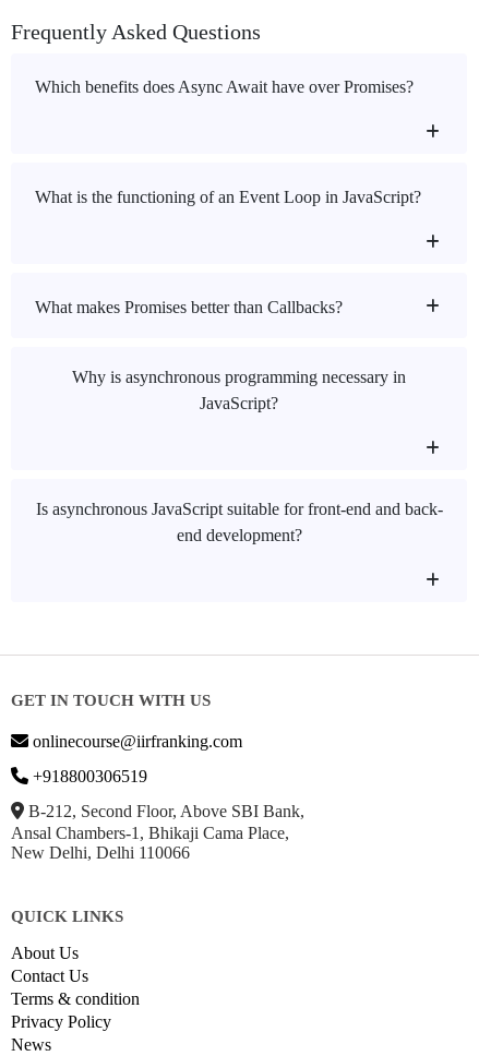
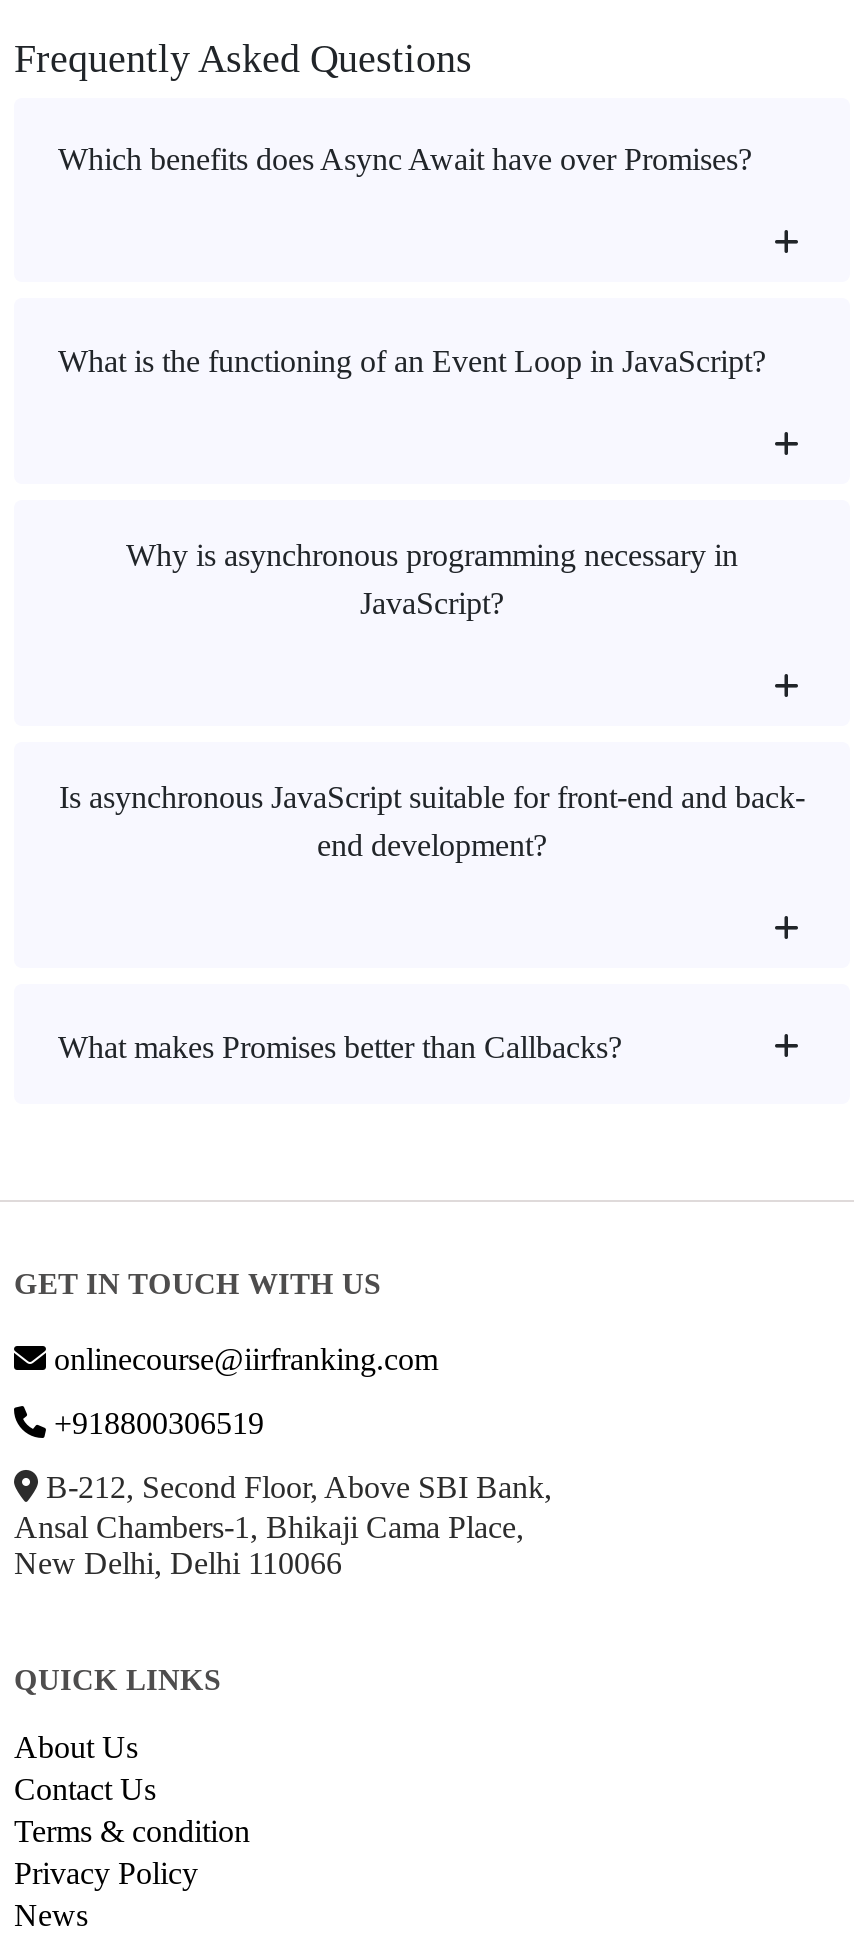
moved [35,297,343,316] -> [58,1029,622,1063]: What makes Promises better than Callbacks?
moved [35,367,442,544] -> [59,538,805,862]: Why is asynchronous programming necessary in | JavaScript? | Is asynchronous JavaScript suitable for front-end and back- | end development?

